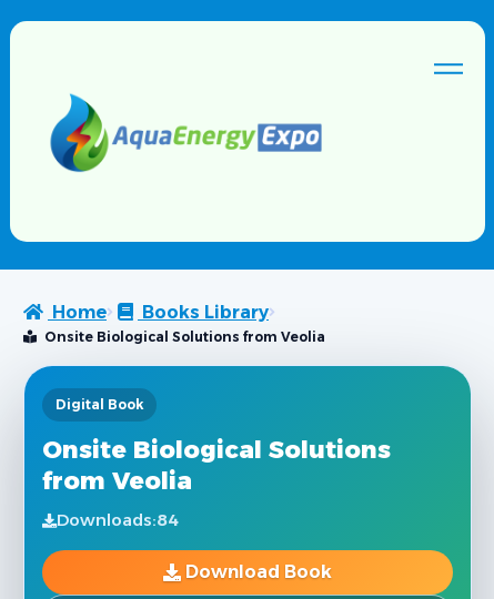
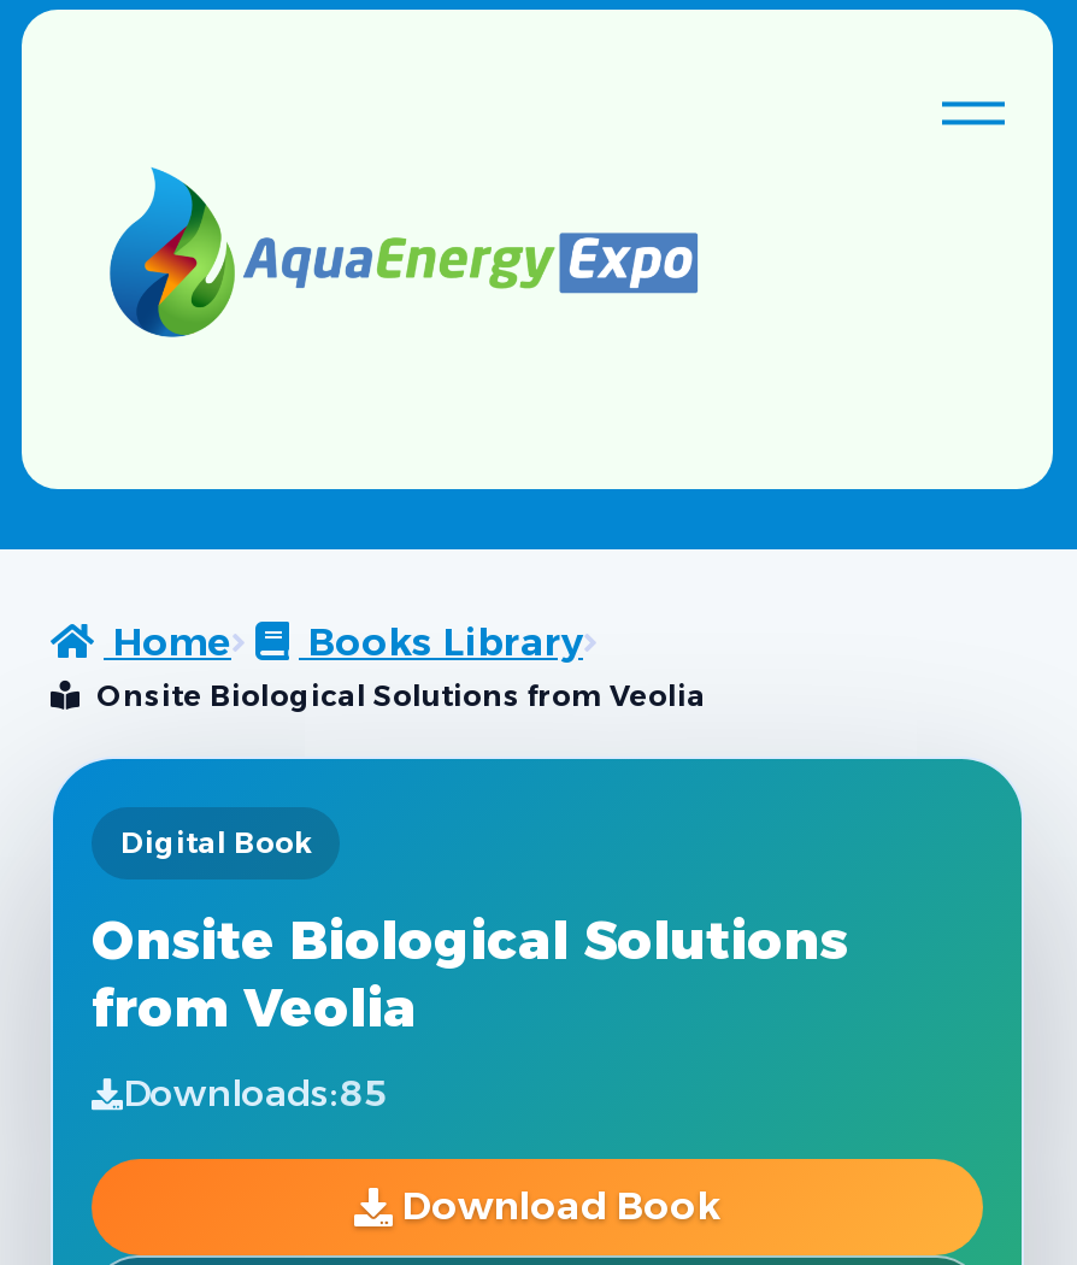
[57,509,179,530] Downloads:84 -> [123,1070,386,1116] Downloads:85

